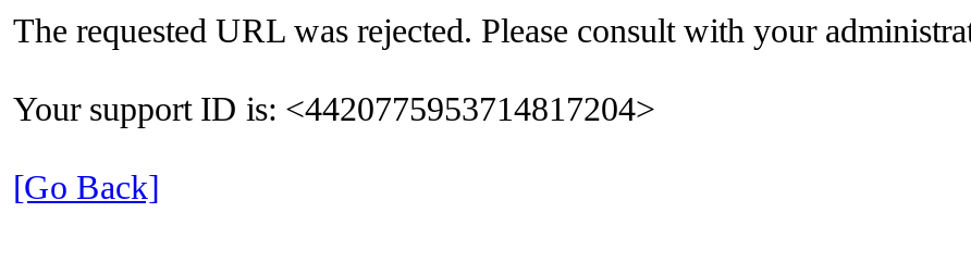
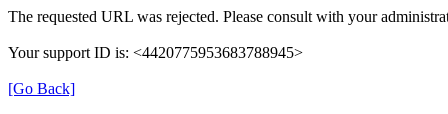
[13,90,655,127] Your support ID is: <4420775953714817204> -> [8,44,303,61] Your support ID is: <4420775953683788945>

